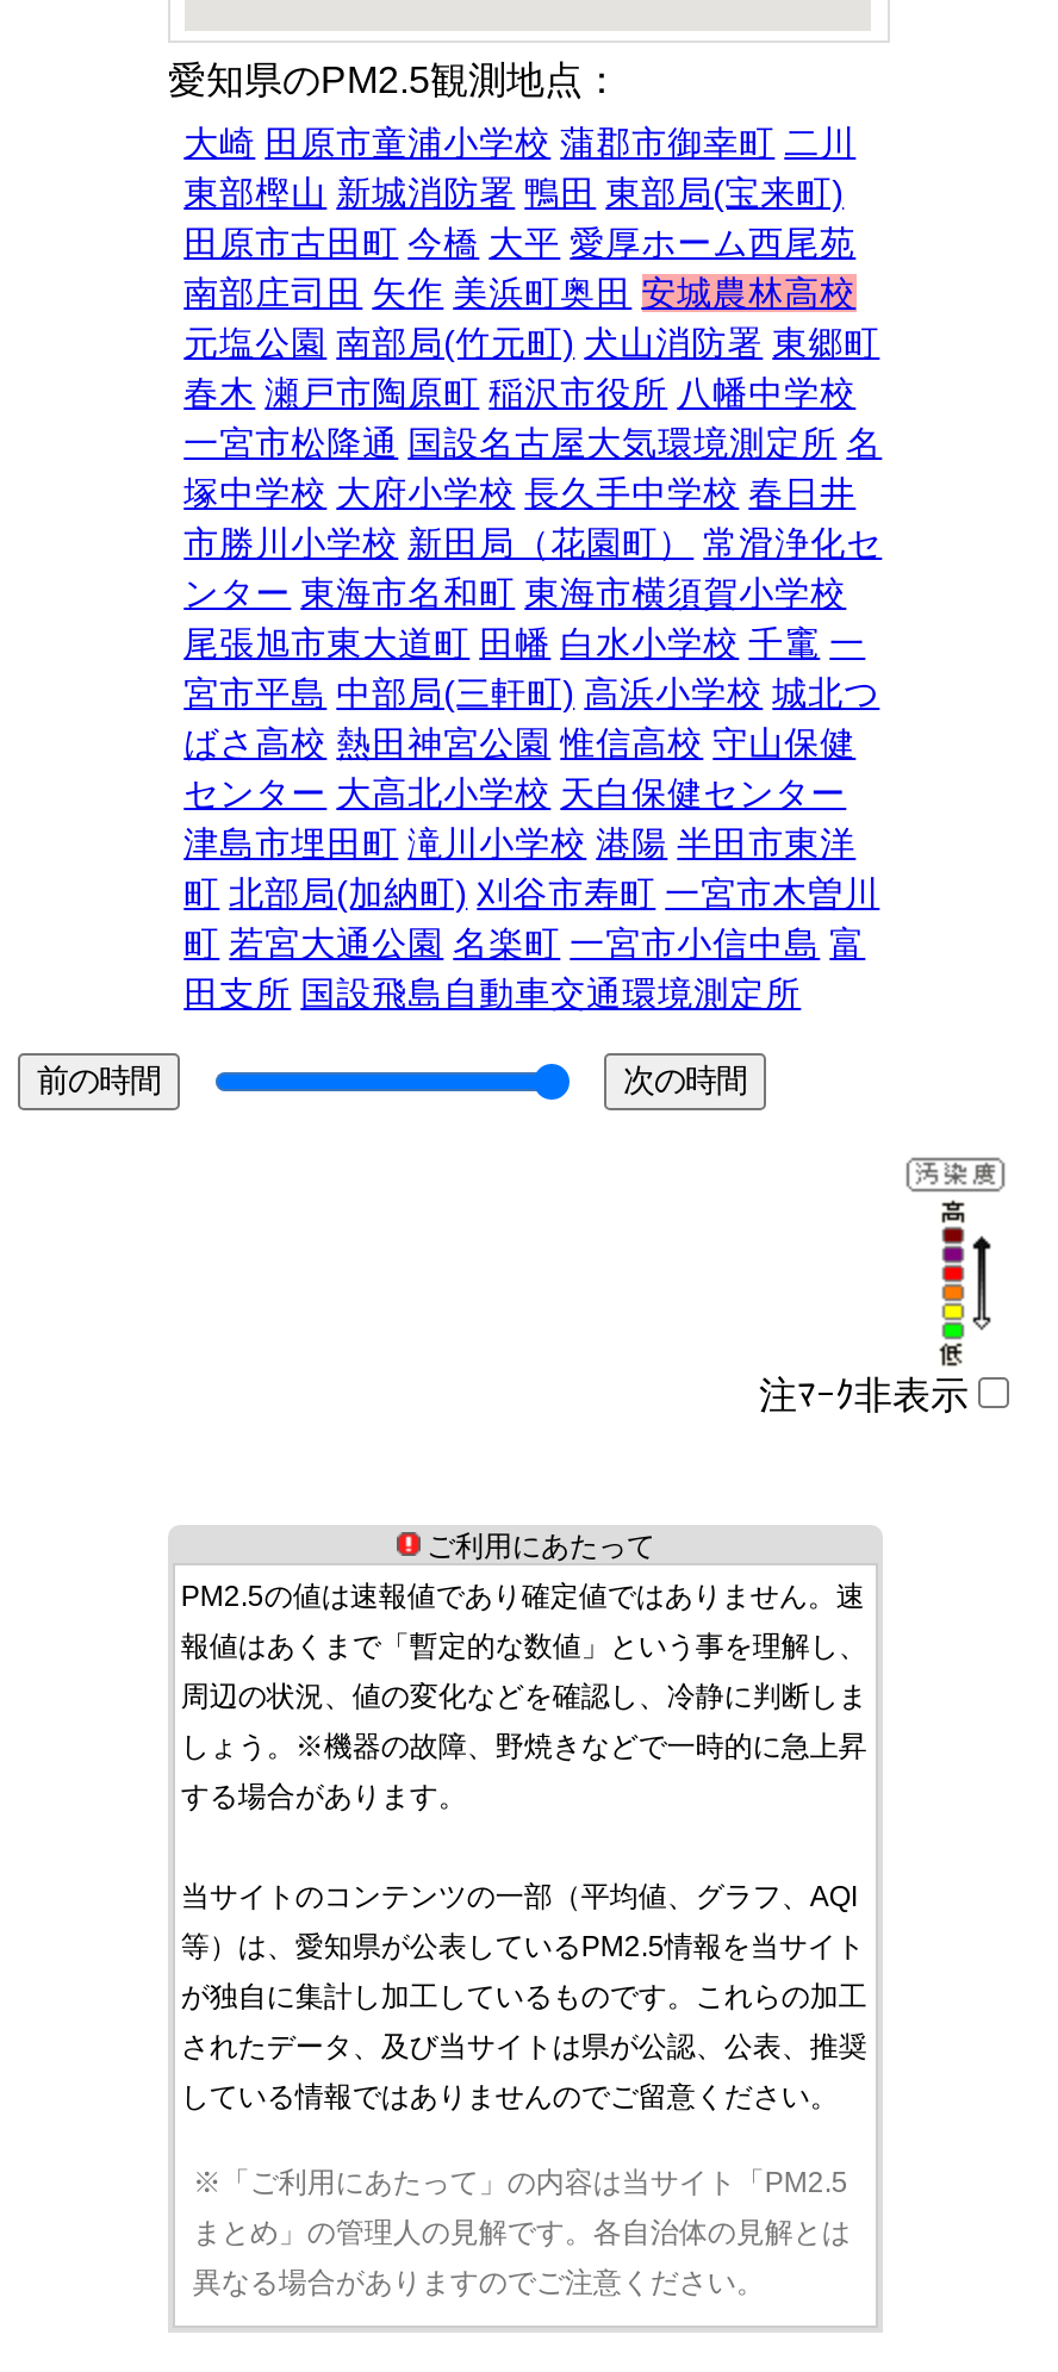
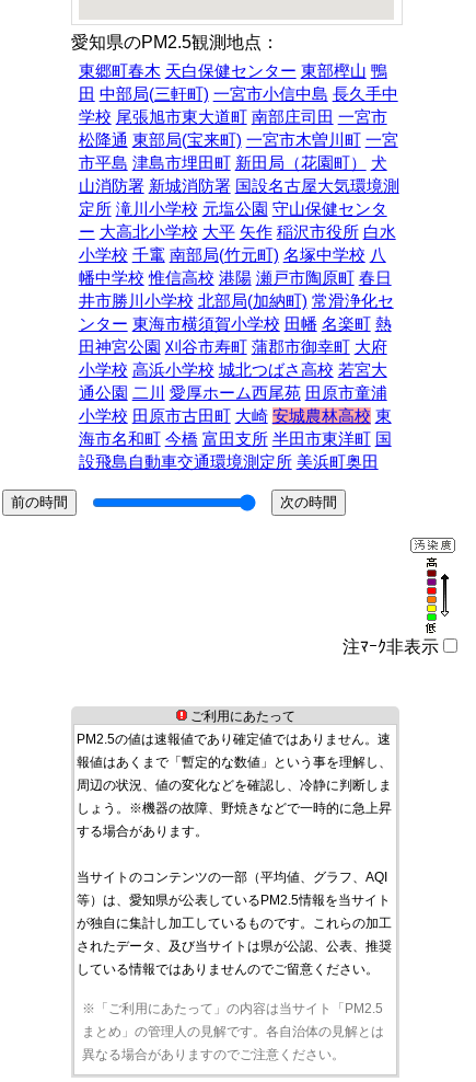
[184,124,882,1013] 大崎 田原市童浦小学校 蒲郡市御幸町 二川 | 東部樫山 新城消防署 鴨田 東部局(宝来町) | 田原市古田町 今橋 大平 愛厚ホーム西尾苑 | 南部庄司田 矢作 美浜町奥田 安城農林高校 | 元塩公園 南部局(竹元町) 犬山消防署 東郷町 | 春木 瀬戸市陶原町 稲沢市役所 八幡中学校 | 一宮市松降通 国設名古屋大気環境測定所 名 | 塚中学校 大府小学校 長久手中学校 春日井 | 市勝川小学校 新田局（花園町） 常滑浄化セ | ンター 東海市名和町 東海市横須賀小学校 | 尾張旭市東大道町 田幡 白水小学校 千竃 一 | 宮市平島 中部局(三軒町) 高浜小学校 城北つ | ばさ高校 熱田神宮公園 惟信高校 守山保健 | センター 大高北小学校 天白保健センター | 津島市埋田町 滝川小学校 港陽 半田市東洋 | 町 北部局(加納町) 刈谷市寿町 一宮市木曽川 | 町 若宮大通公園 名楽町 一宮市小信中島 富 | 田支所 国設飛島自動車交通環境測定所 -> [78,63,399,471] 東郷町春木 天白保健センター 東部樫山 鴨 | 田 中部局(三軒町) 一宮市小信中島 長久手中 | 学校 尾張旭市東大道町 南部庄司田 一宮市 | 松降通 東部局(宝来町) 一宮市木曽川町 一宮 | 市平島 津島市埋田町 新田局（花園町） 犬 | 山消防署 新城消防署 国設名古屋大気環境測 | 定所 滝川小学校 元塩公園 守山保健センタ | ー 大高北小学校 大平 矢作 稲沢市役所 白水 | 小学校 千竃 南部局(竹元町) 名塚中学校 八 | 幡中学校 惟信高校 港陽 瀬戸市陶原町 春日 | 井市勝川小学校 北部局(加納町) 常滑浄化セ | ンター 東海市横須賀小学校 田幡 名楽町 熱 | 田神宮公園 刈谷市寿町 蒲郡市御幸町 大府 | 小学校 高浜小学校 城北つばさ高校 若宮大 | 通公園 二川 愛厚ホーム西尾苑 田原市童浦 | 小学校 田原市古田町 大崎 安城農林高校 東 | 海市名和町 今橋 富田支所 半田市東洋町 国 | 設飛島自動車交通環境測定所 美浜町奥田

